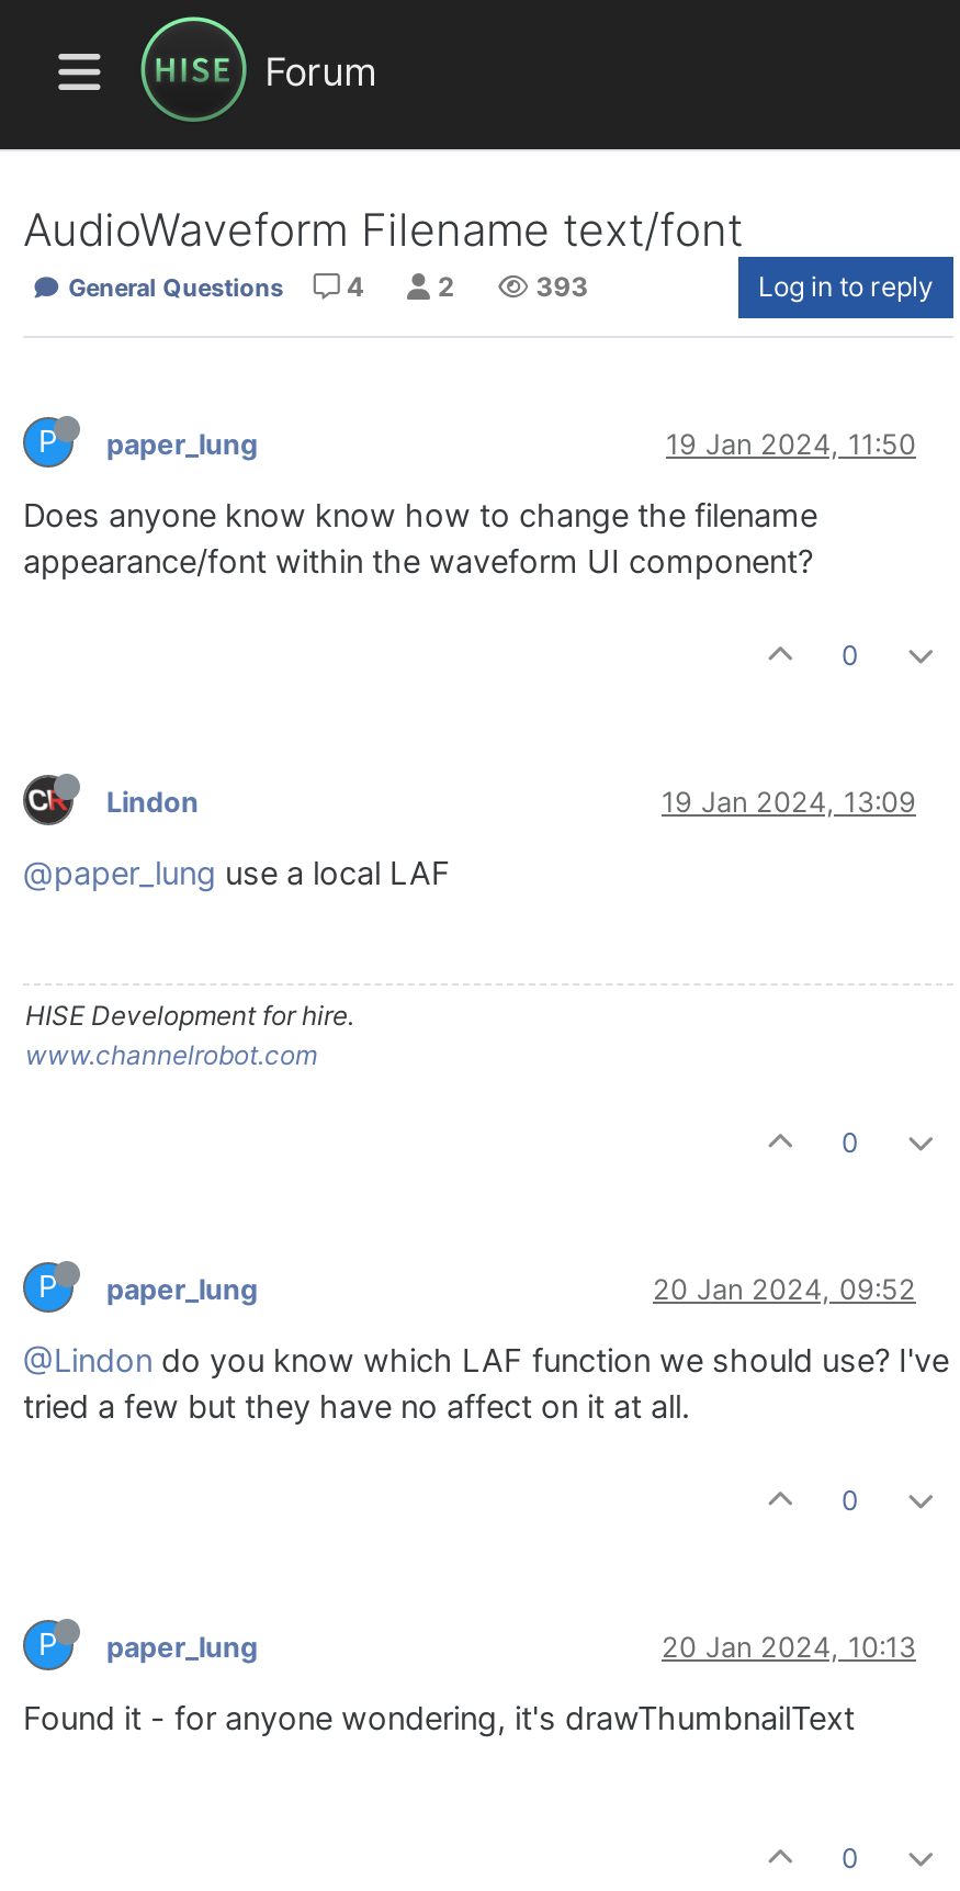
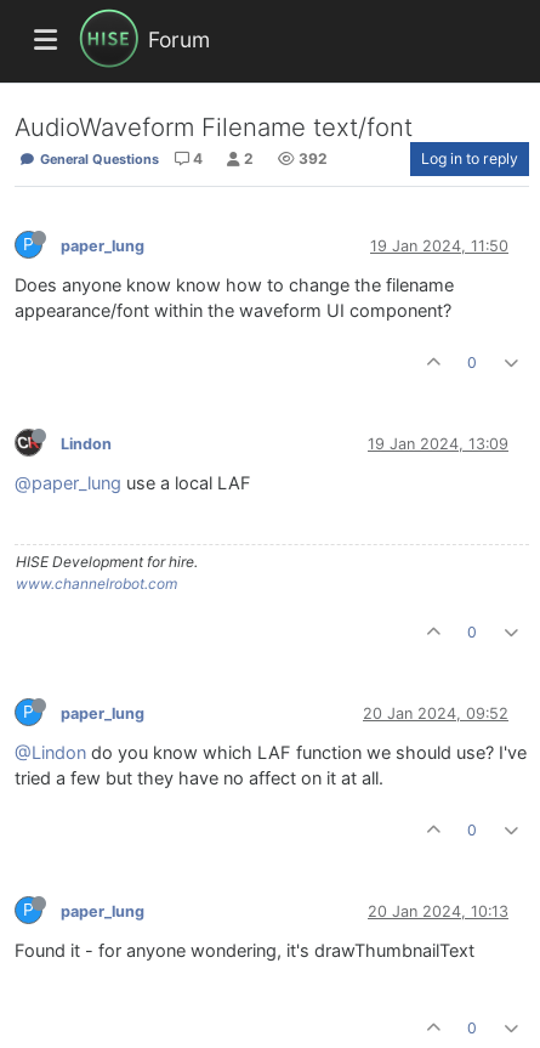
[536,270,588,303] 393 -> [298,149,327,168] 392

